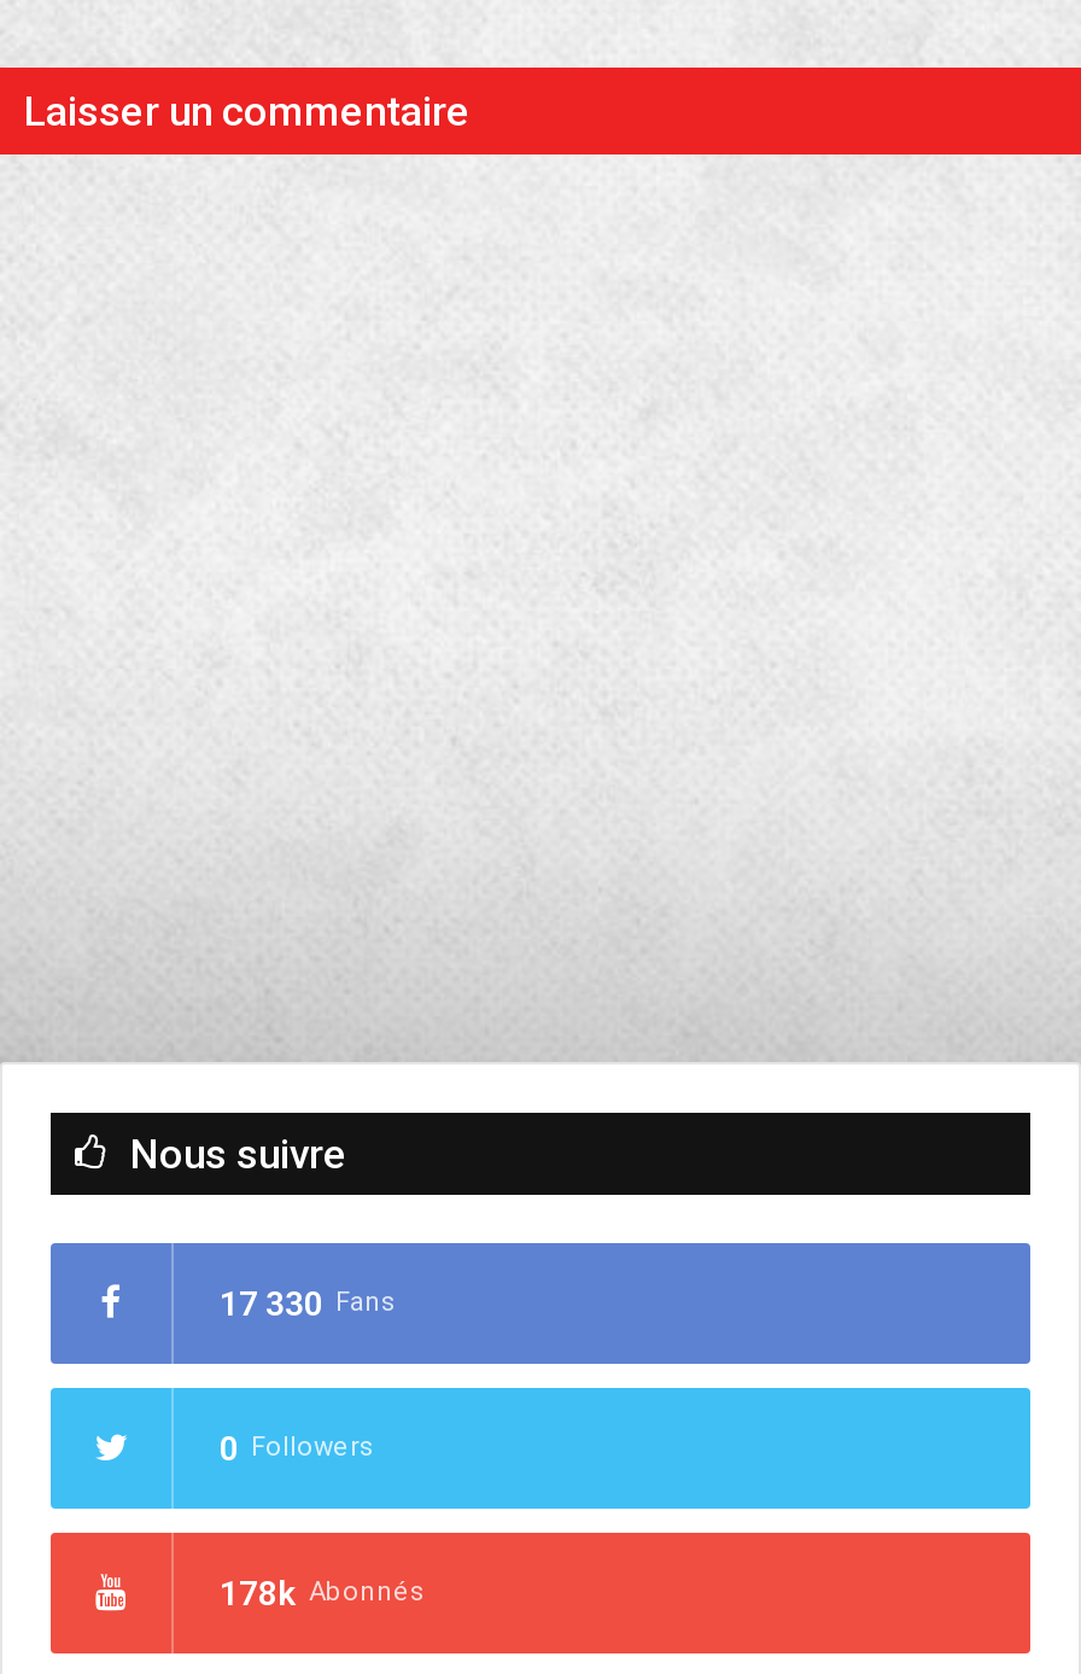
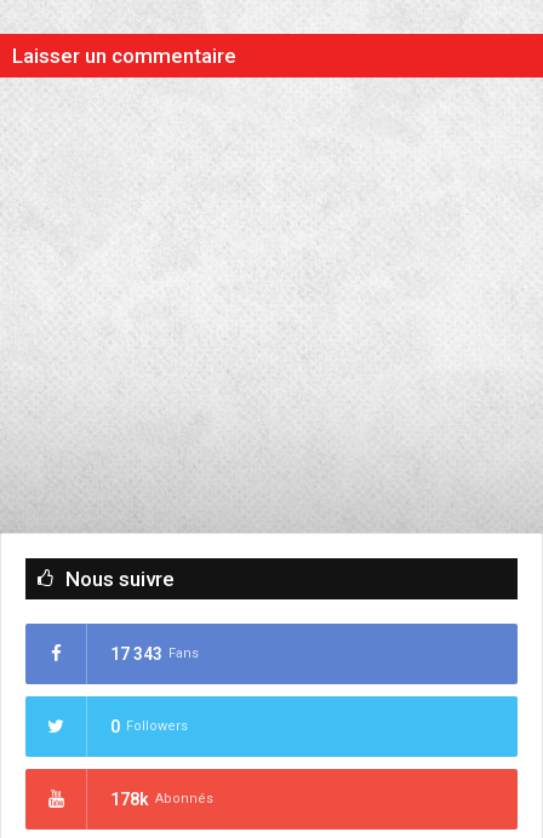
[220,1284,396,1323] 17 330 Fans -> [110,644,199,663] 17 343 Fans

